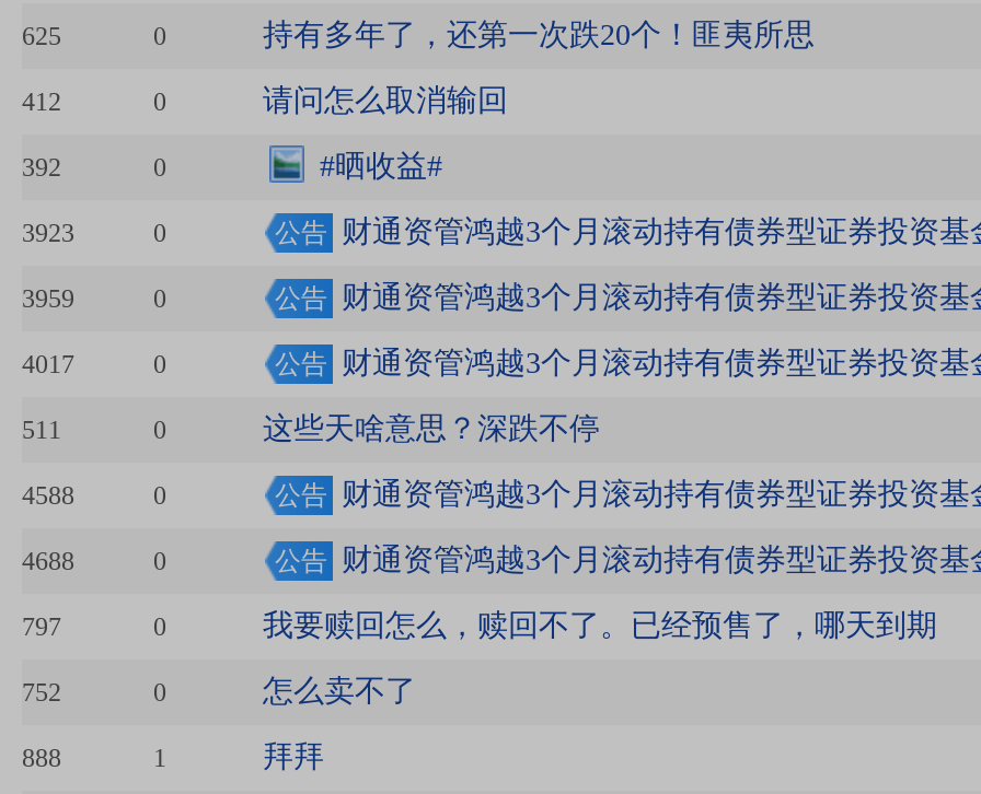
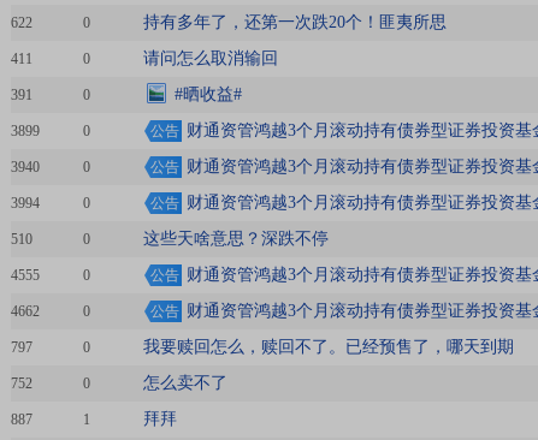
[22,21,61,51] 625 -> [11,14,32,31] 622
[22,86,61,117] 412 -> [11,50,32,67] 411
[22,152,61,183] 392 -> [11,87,32,103] 391
[22,218,74,248] 3923 -> [11,123,40,139] 3899
[22,283,74,314] 3959 -> [11,159,40,176] 3940
[22,349,74,380] 4017 -> [11,195,40,212] 3994
[22,414,61,445] 511 -> [11,231,32,248] 510
[22,480,74,511] 4588 -> [11,267,40,284] 4555
[22,546,74,576] 4688 -> [11,303,40,320] 4662
[22,743,61,773] 888 -> [11,411,32,428] 887

